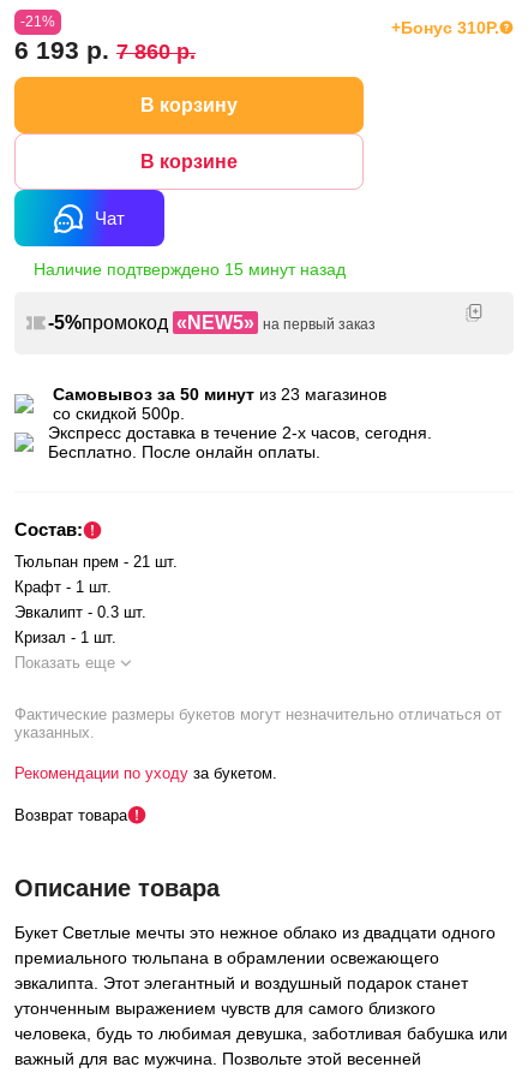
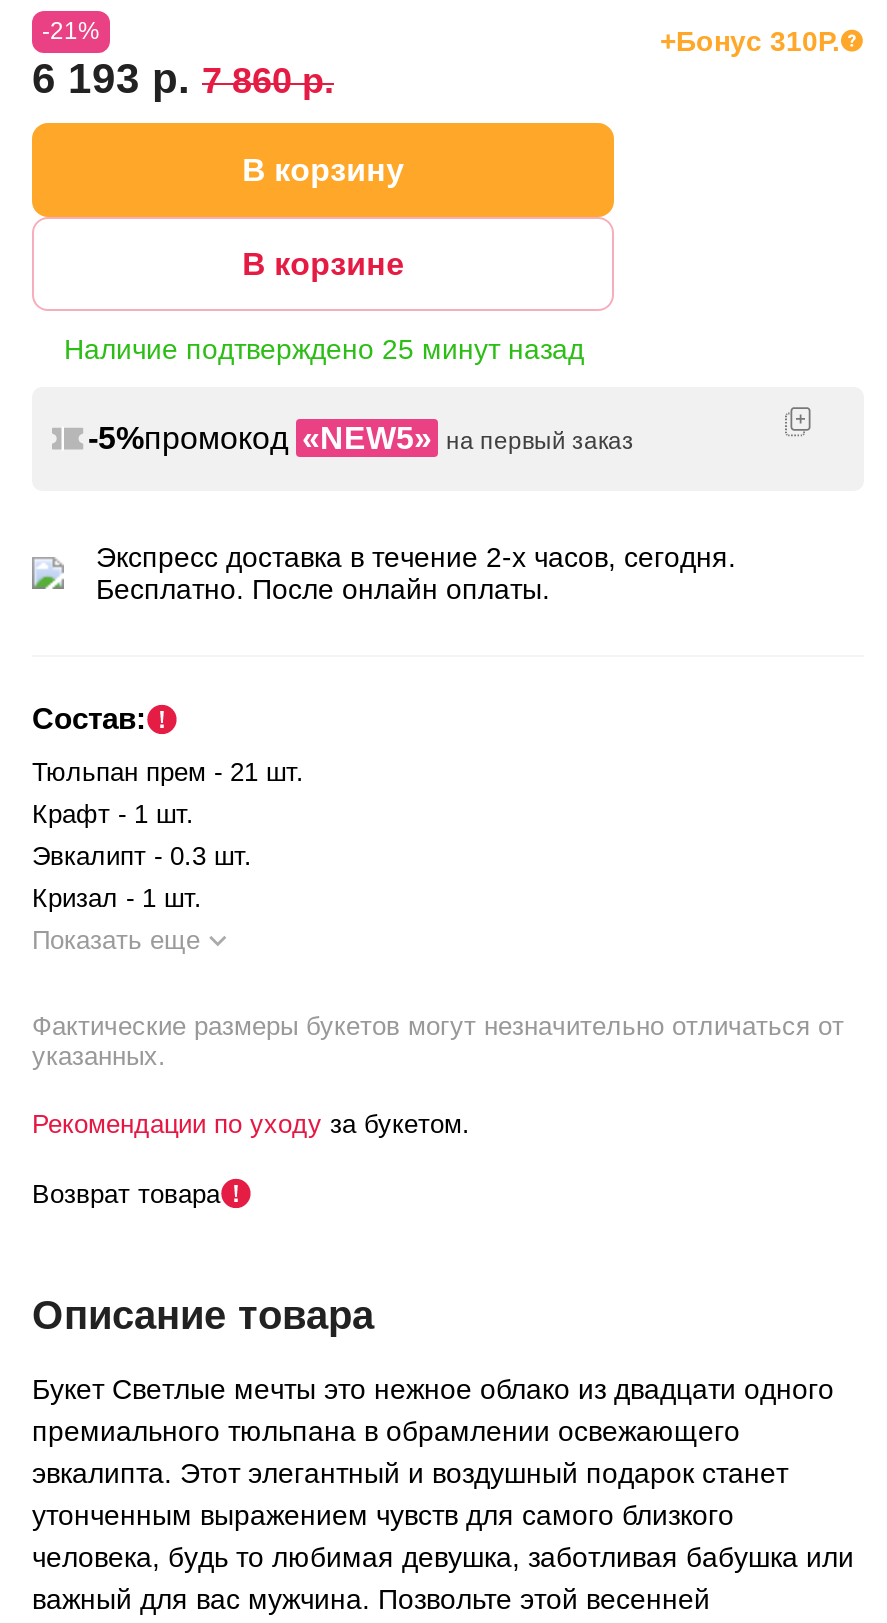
[34,208,346,279] Чат | Наличие подтверждено 15 минут назад -> [64,333,584,365] Наличие подтверждено 25 минут назад
[53,385,386,423] Самовывоз за 50 минут из 23 магазинов | со скидкой 500р. -> none

